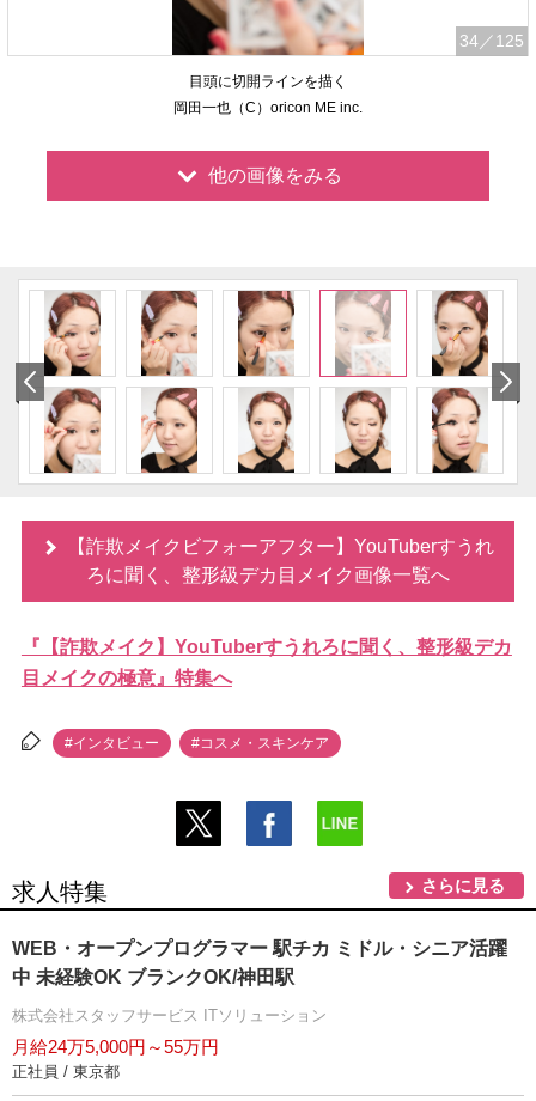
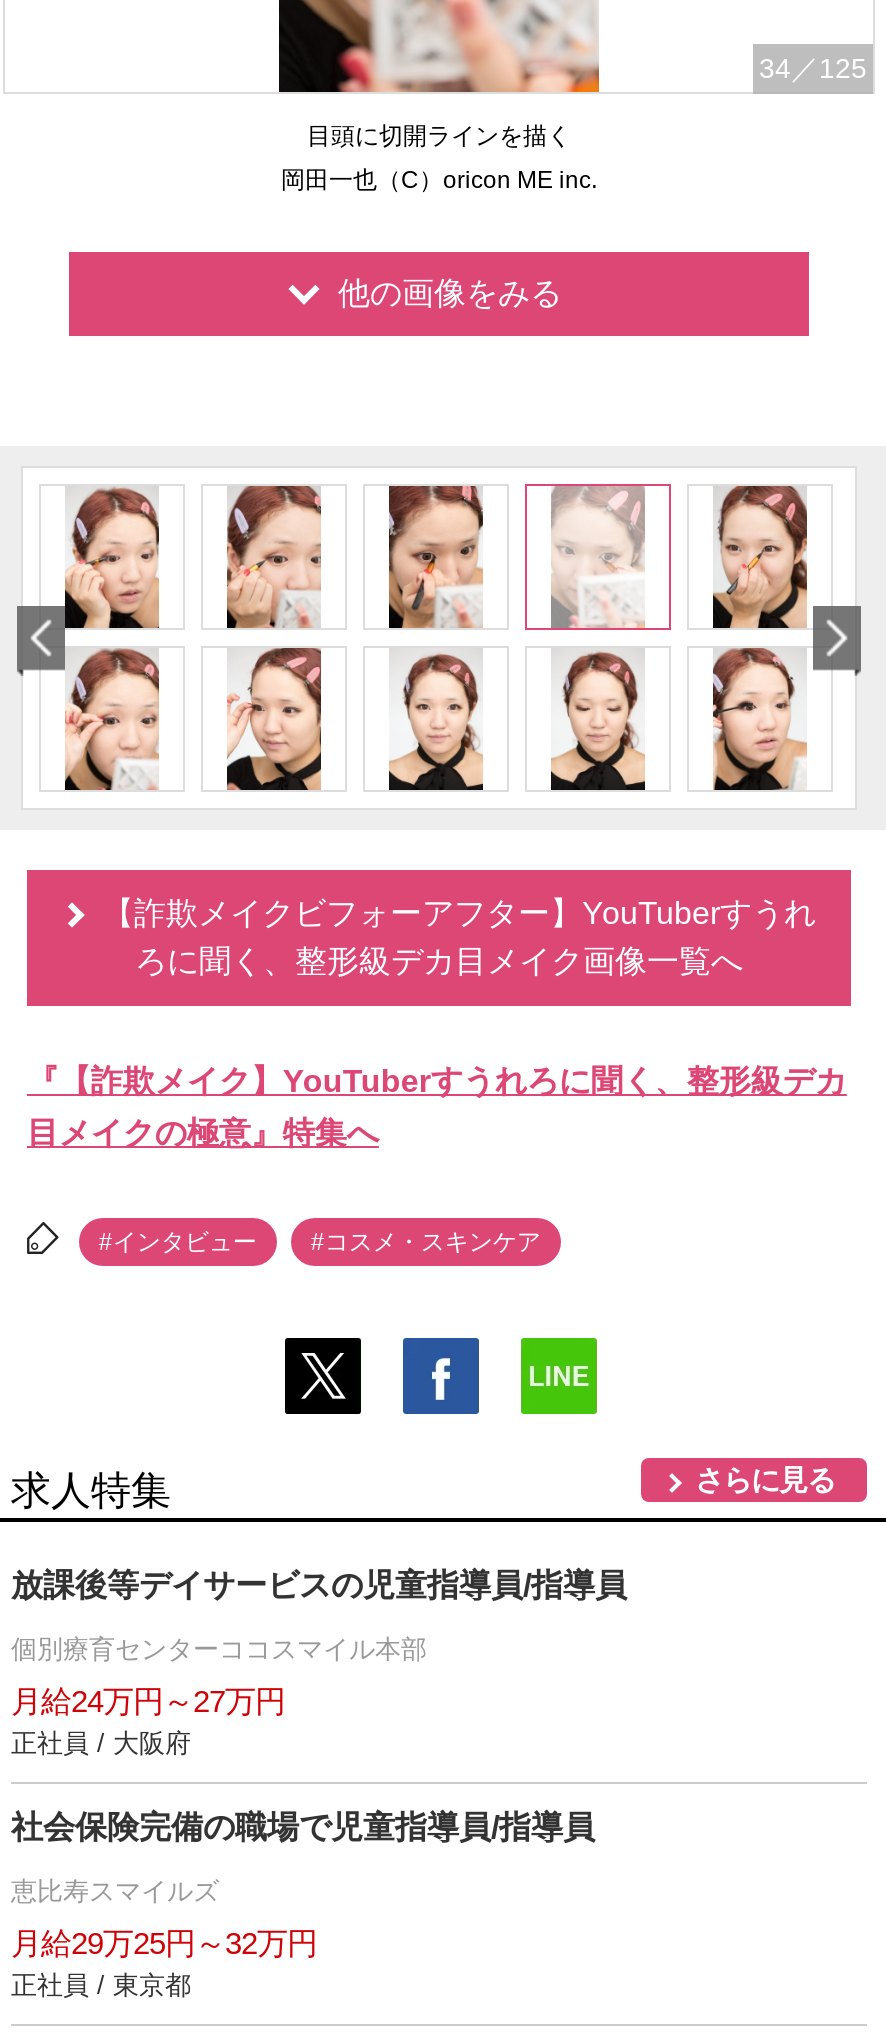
[12,939,507,1057] WEB・オープンプログラマー 駅チカ ミドル・シニア活躍 | 中 未経験OK ブランクOK/神田駅 | 株式会社スタッフサービス ITソリューション | 月給24万5,000円～55万円 -> [11,1569,627,1961] 放課後等デイサービスの児童指導員/指導員 | 個別療育センターココスマイル本部 | 月給24万円～27万円 | 正社員 / 大阪府 | 社会保険完備の職場で児童指導員/指導員 | 恵比寿スマイルズ | 月給29万25円～32万円

